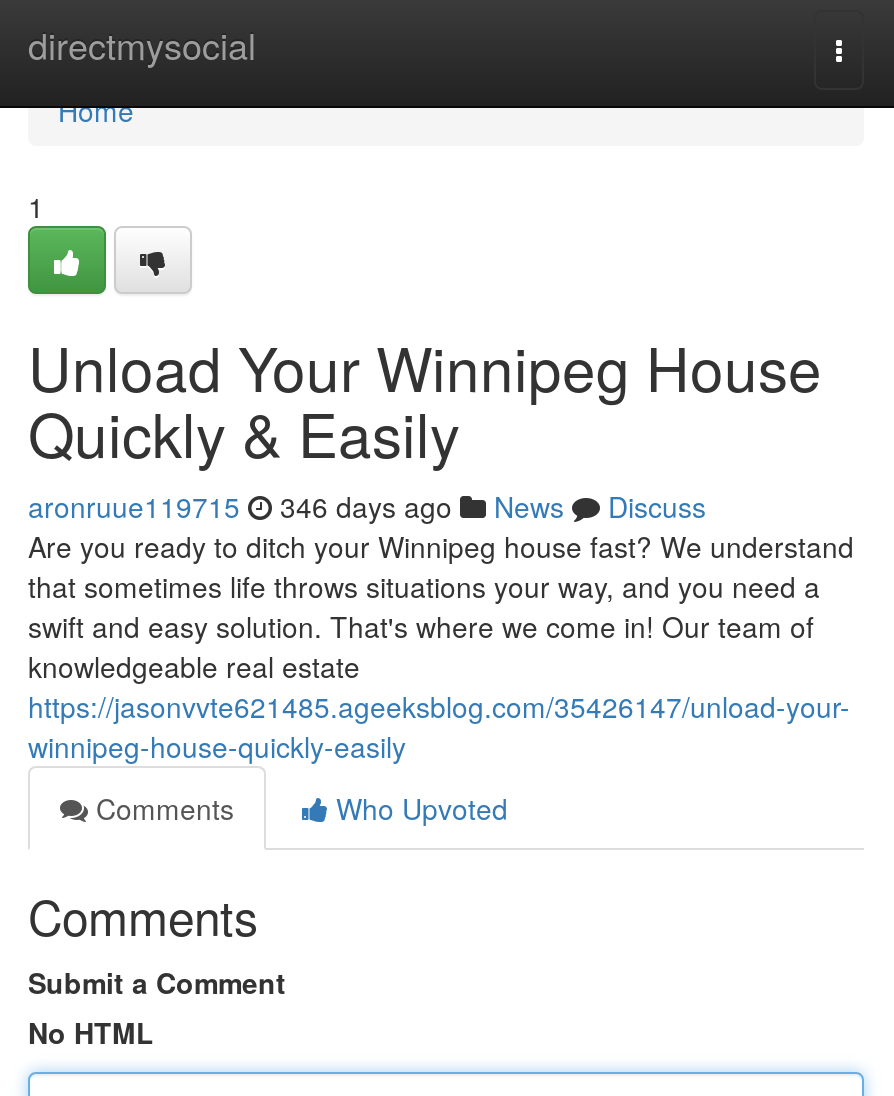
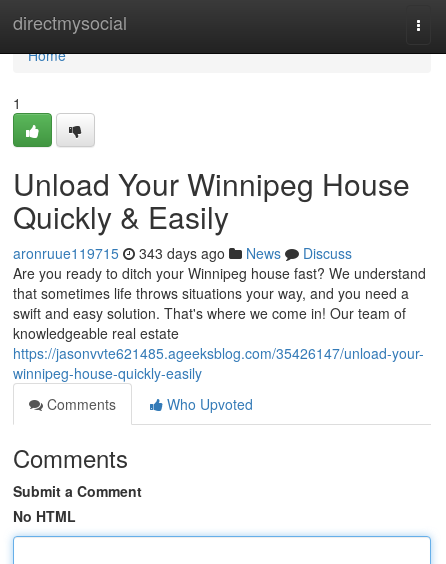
[28,486,706,526] aronruue119715 346 days ago News Discuss -> [13,243,352,263] aronruue119715 343 days ago News Discuss

